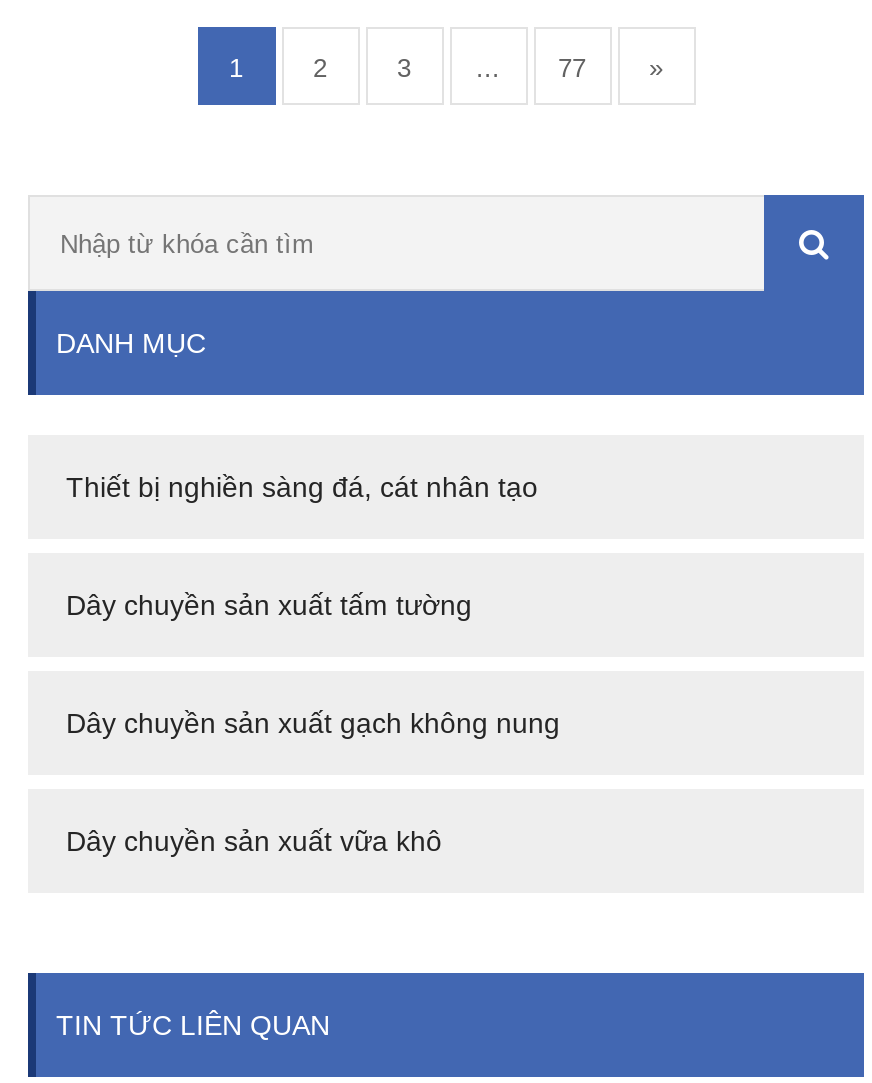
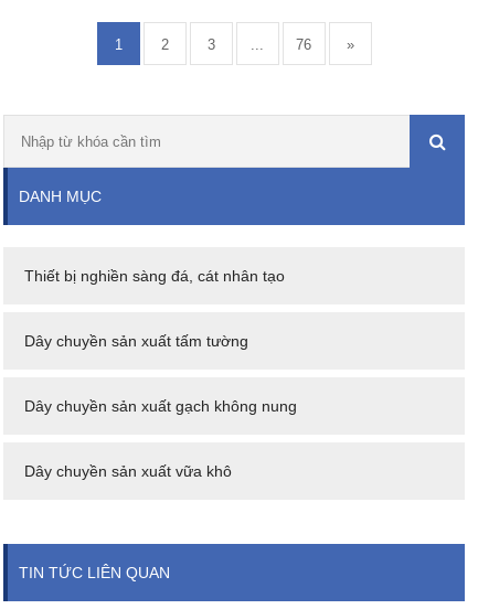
[558,53,586,83] 77 -> [296,36,311,53] 76

